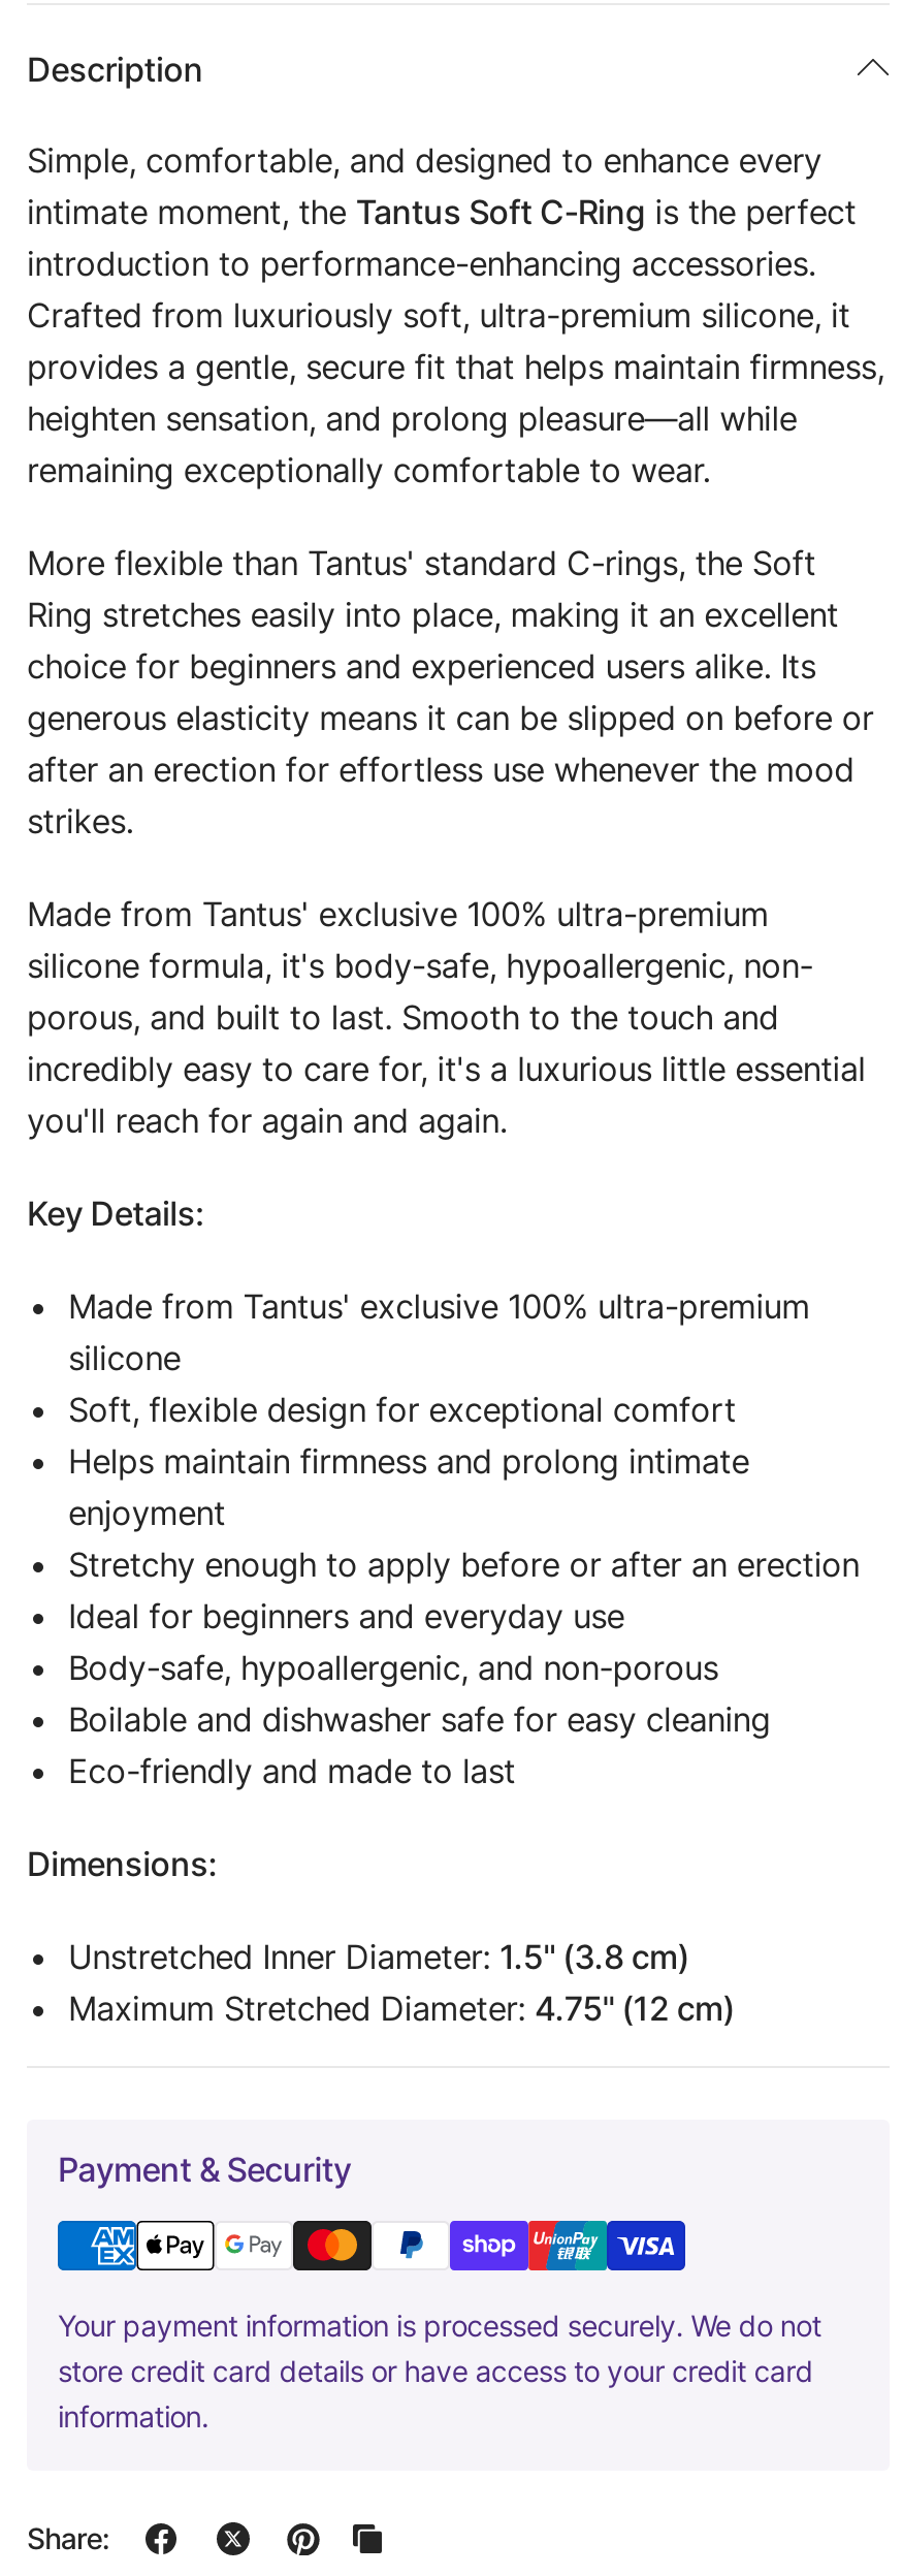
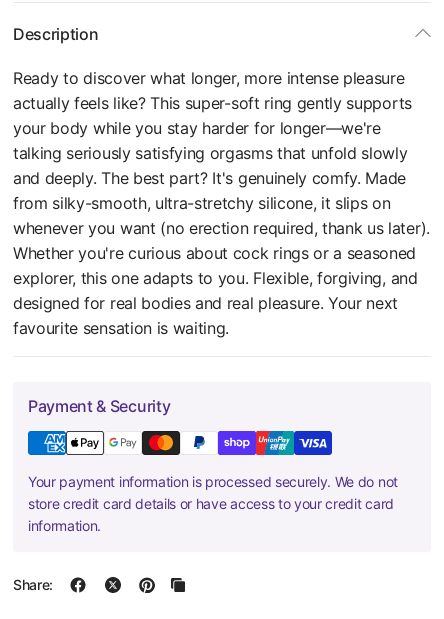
[27,138,884,2028] Simple, comfortable, and designed to enhance every | intimate moment, the Tantus Soft C-Ring is the perfect | introduction to performance-enhancing accessories. | Crafted from luxuriously soft, ultra-premium silicone, it | provides a gentle, secure fit that helps maintain firmness, | heighten sensation, and prolong pleasure—all while | remaining exceptionally comfortable to wear. | More flexible than Tantus' standard C-rings, the Soft | Ring stretches easily into place, making it an excellent | choice for beginners and experienced users alike. Its | generous elasticity means it can be slipped on before or | after an erection for effortless use whenever the mood | strikes. | Made from Tantus' exclusive 100% ultra-premium | silicone formula, it's body-safe, hypoallergenic, non- | porous, and built to last. Smooth to the touch and | incredibly easy to care for, it's a luxurious little essential | you'll reach for again and again. | Key Details: | Made from Tantus' exclusive 100% ultra-premium | silicone | Soft, flexible design for exceptional comfort | Helps maintain firmness and prolong intimate | enjoyment | Stretchy enough to apply before or after an erection | Ideal for beginners and everyday use | Body-safe, hypoallergenic, and non-porous | Boilable and dishwasher safe for easy cleaning | Eco-friendly and made to last | Dimensions: | Unstretched Inner Diameter: 1.5" (3.8 cm) | Maximum Stretched Diameter: 4.75" (12 cm) -> [13,67,430,337] Ready to discover what longer, more intense pleasure | actually feels like? This super-soft ring gently supports | your body while you stay harder for longer—we're | talking seriously satisfying orgasms that unfold slowly | and deeply. The best part? It's genuinely comfy. Made | from silky-smooth, ultra-stretchy silicone, it slips on | whenever you want (no erection required, thank us later). | Whether you're curious about cock rings or a seasoned | explorer, this one adapts to you. Flexible, forgiving, and | designed for real bodies and real pleasure. Your next | favourite sensation is waiting.

